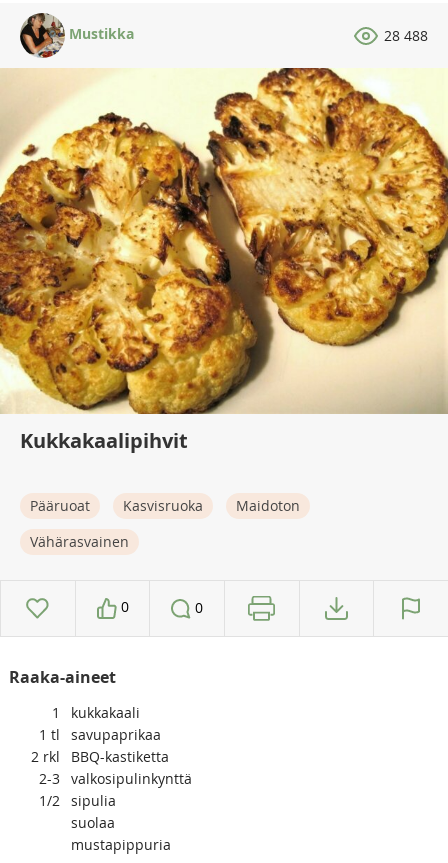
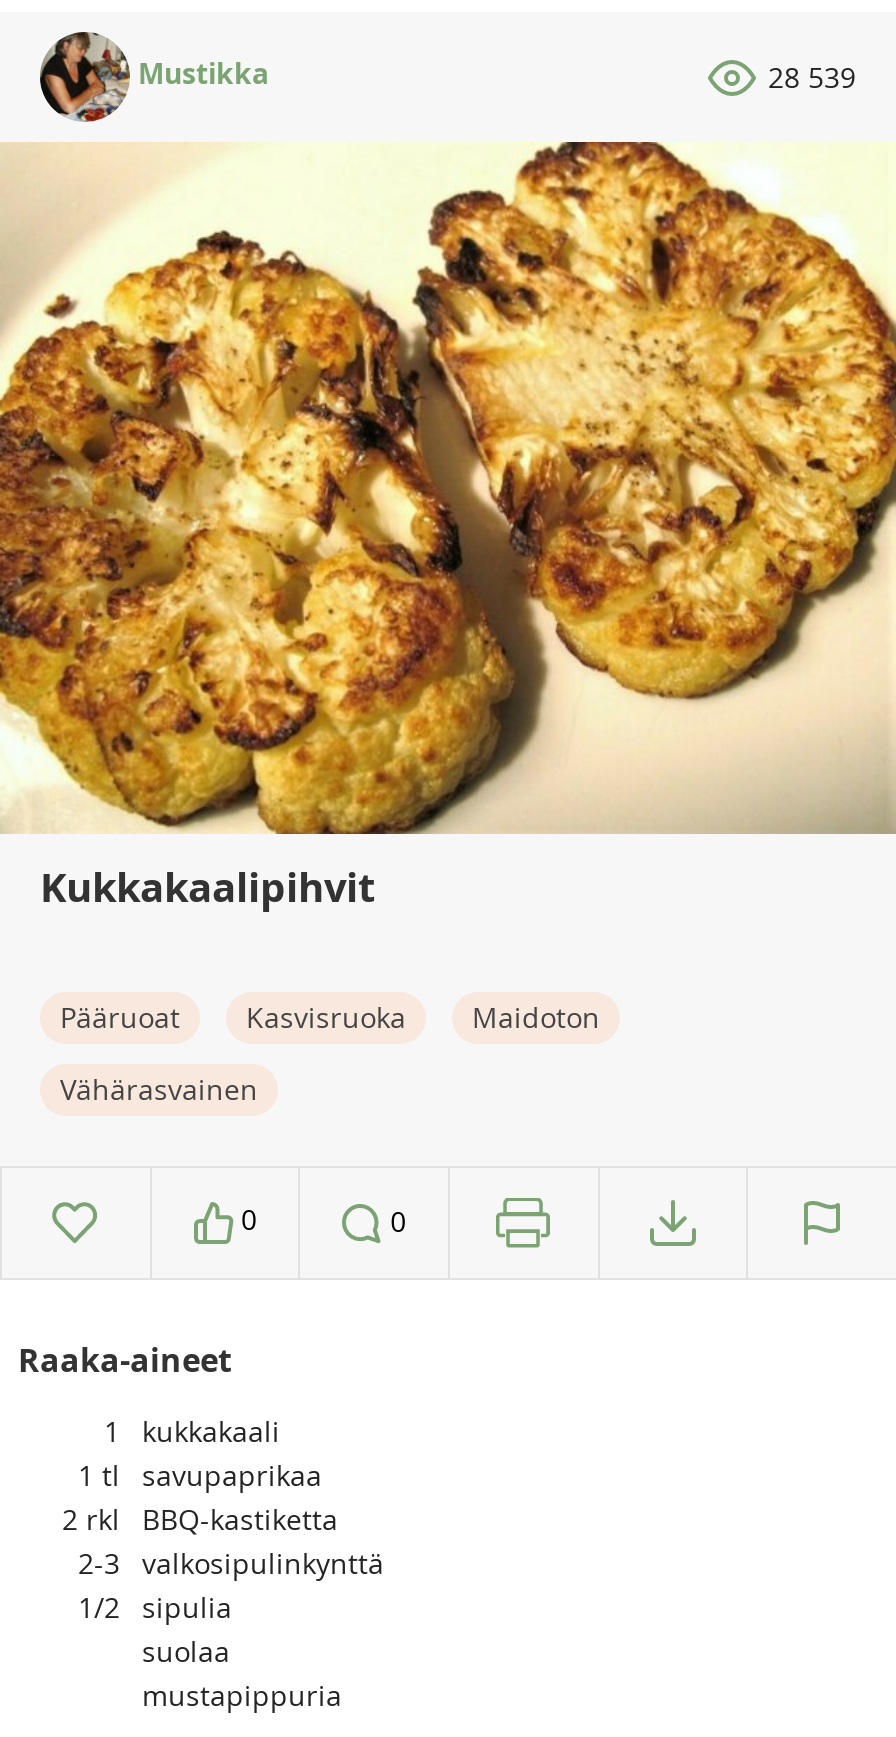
[384,26,428,45] 28 488 -> [768,58,856,96] 28 539

